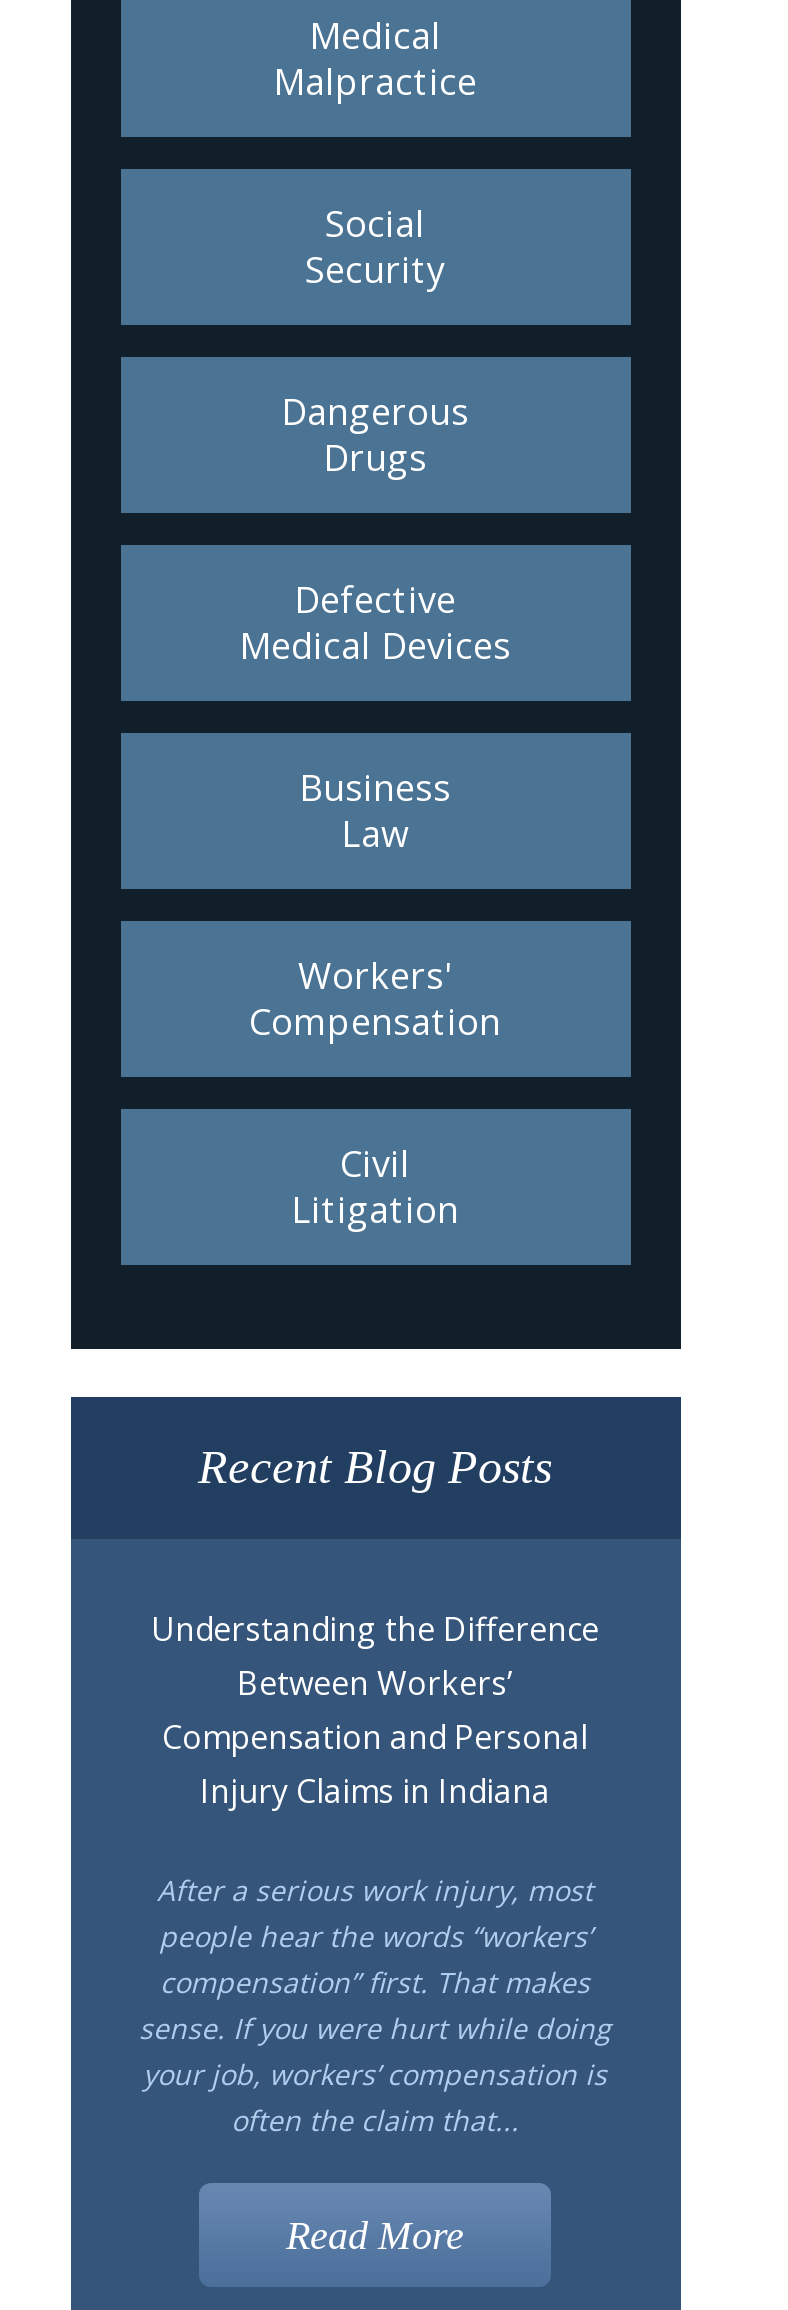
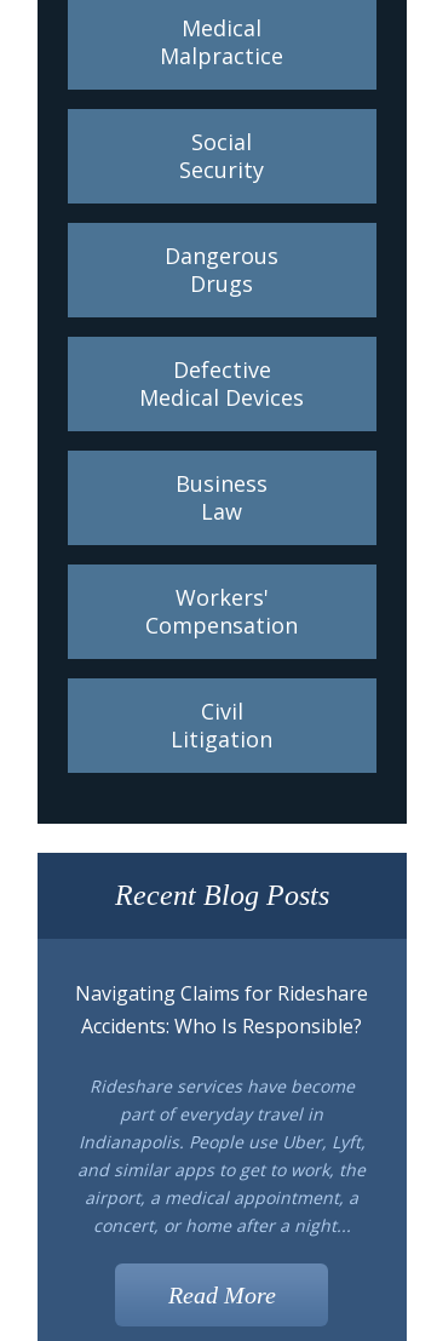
[151,1608,599,1814] Understanding the Difference | Between Workers’ | Compensation and Personal | Injury Claims in Indiana -> [75,980,368,1040] Navigating Claims for Rideshare | Accidents: Who Is Responsible?
[139,1872,611,2140] After a serious work injury, most | people hear the words “workers’ | compensation” first. That makes | sense. If you were hurt while doing | your job, workers’ compensation is | often the claim that... -> [77,1075,366,1237] Rideshare services have become | part of everyday travel in | Indianapolis. People use Uber, Lyft, | and similar apps to get to work, the | airport, a medical appointment, a | concert, or home after a night...

